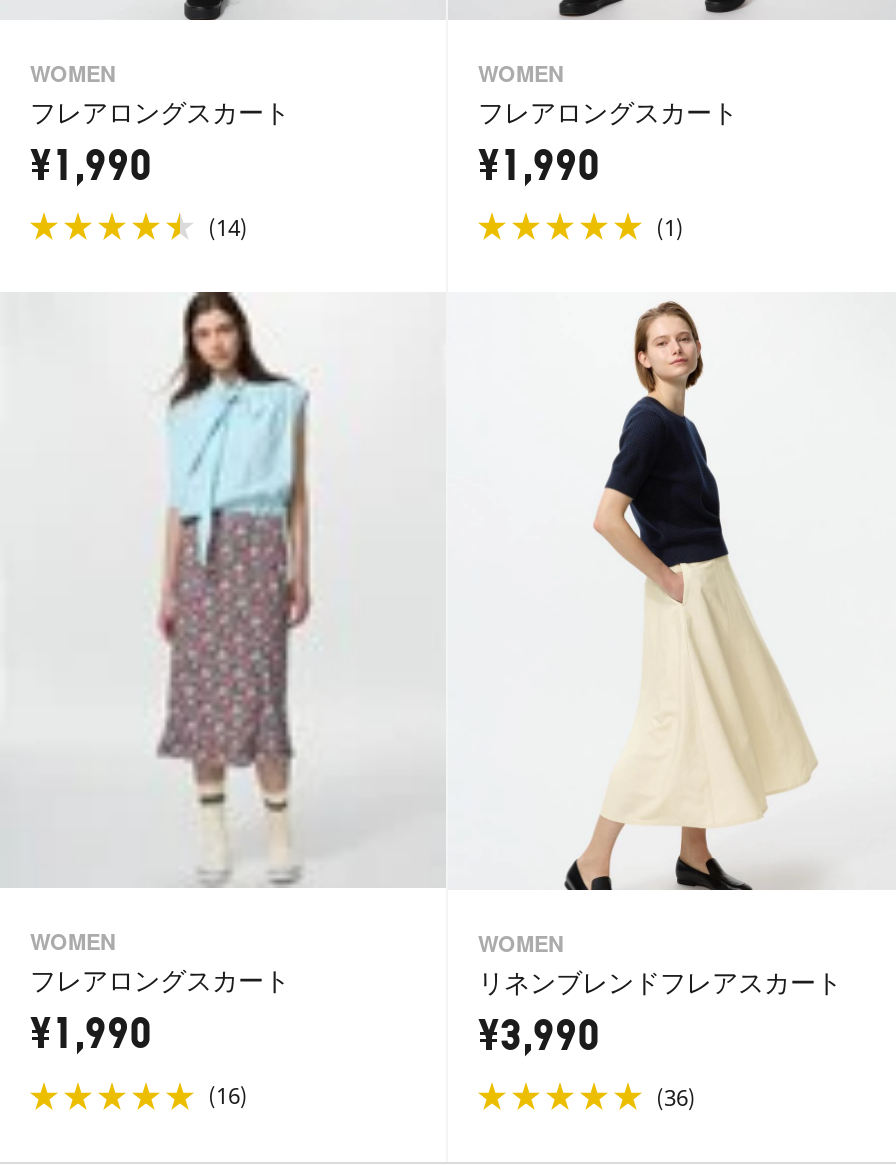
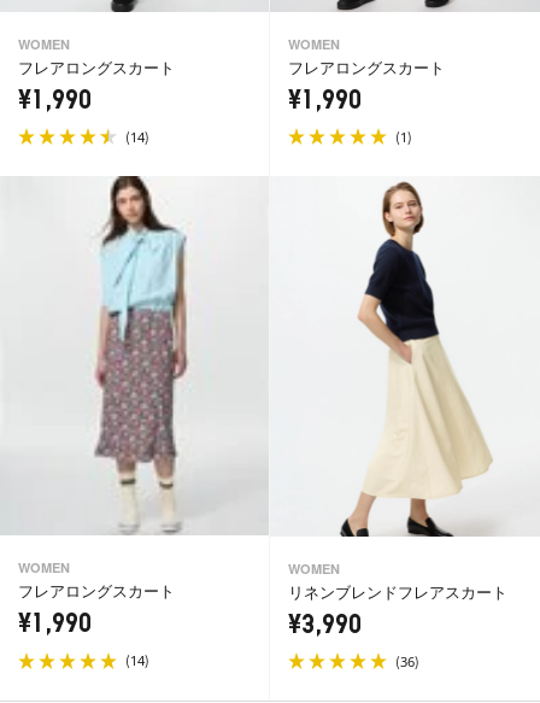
[208,1078,248,1110] (16) -> [125,650,149,669] (14)

